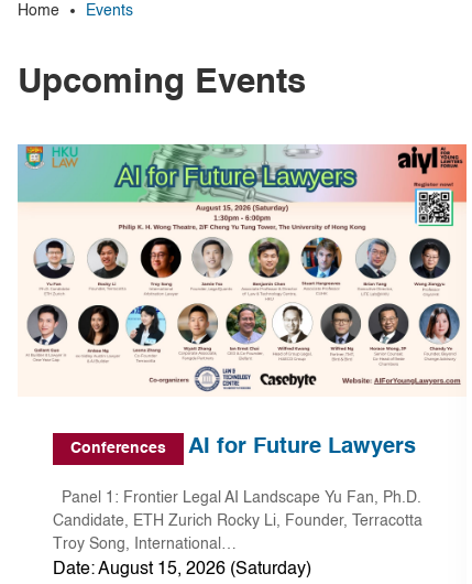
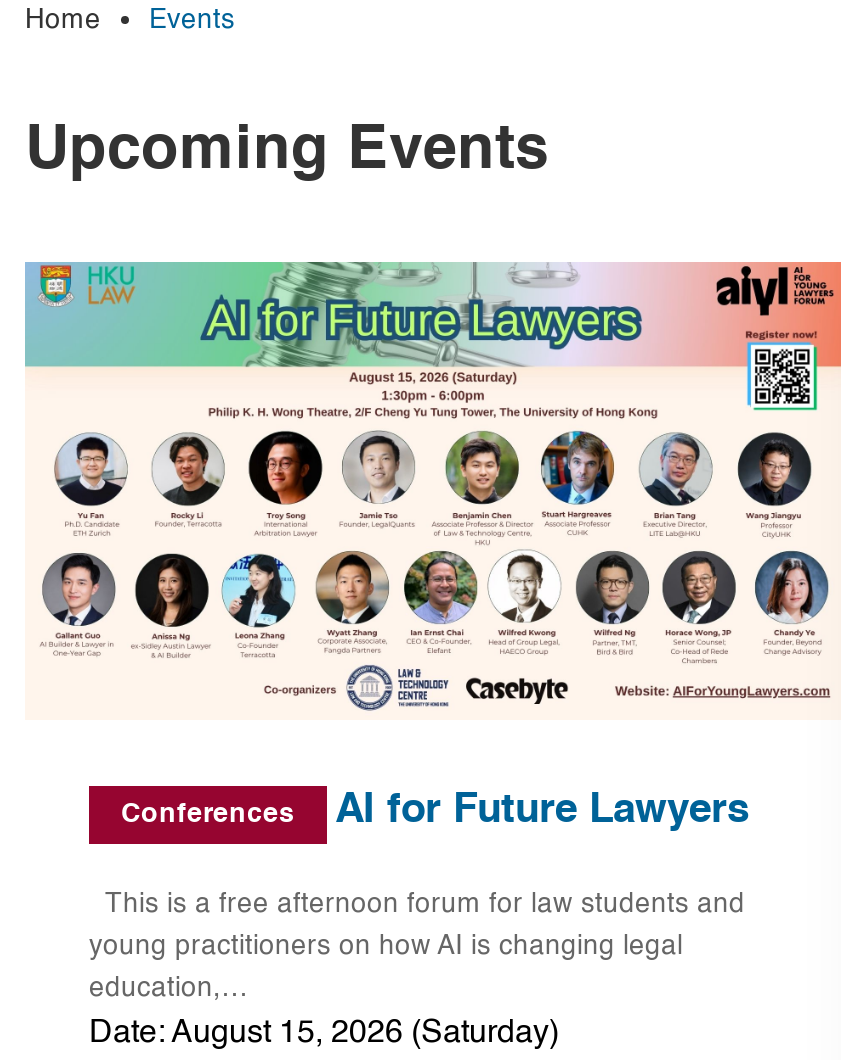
[53,491,421,506] Panel 1: Frontier Legal AI Landscape Yu Fan, Ph.D. -> [89,892,745,918] This is a free afternoon forum for law students and
[53,515,422,529] Candidate, ETH Zurich Rocky Li, Founder, Terracotta -> [89,934,683,960] young practitioners on how AI is changing legal
[53,538,237,552] Troy Song, International… -> [89,976,249,1002] education,…

